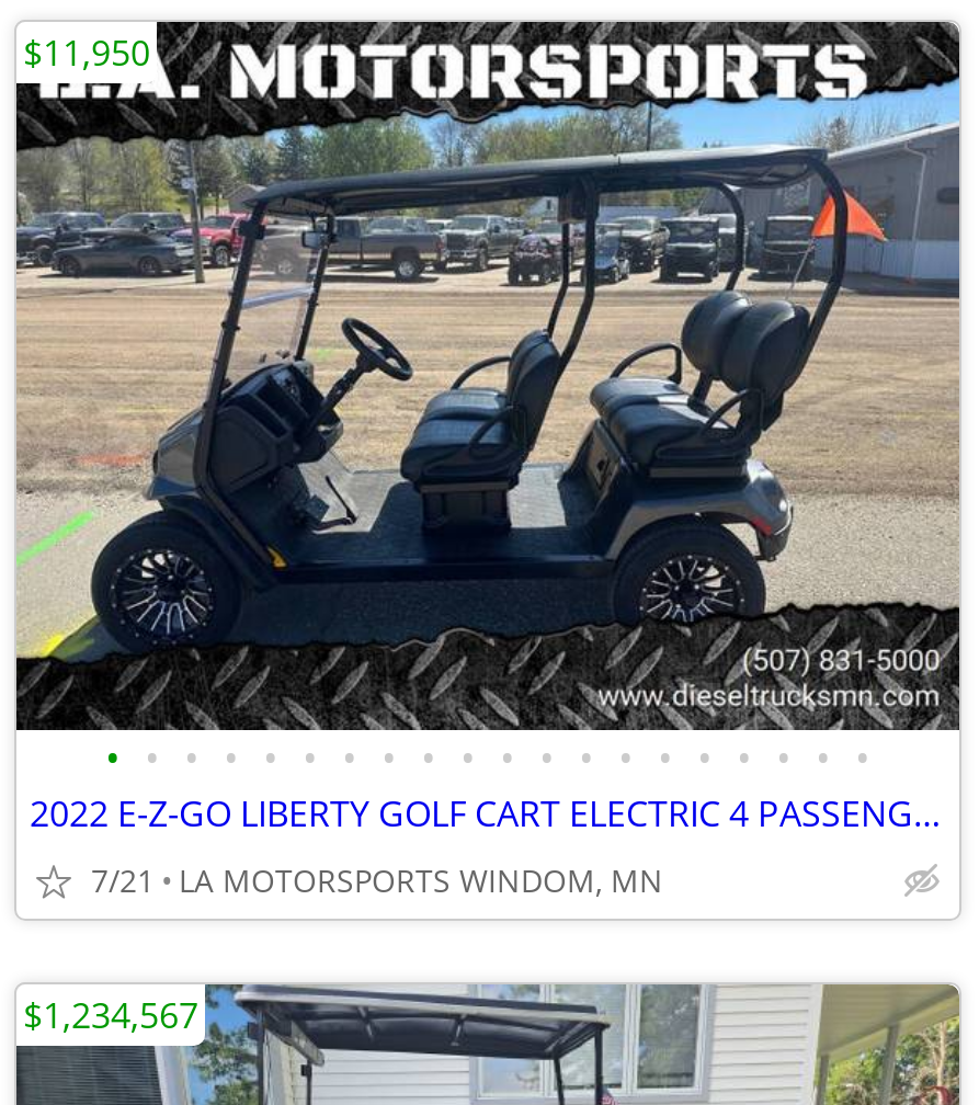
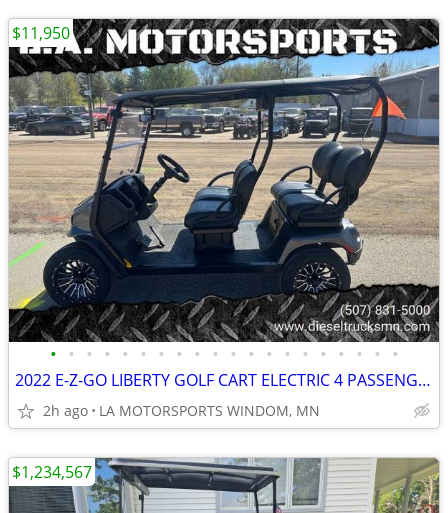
[91,859,663,901] 7/21 LA MOTORSPORTS WINDOM, MN -> [43,401,320,420] 2h ago LA MOTORSPORTS WINDOM, MN

